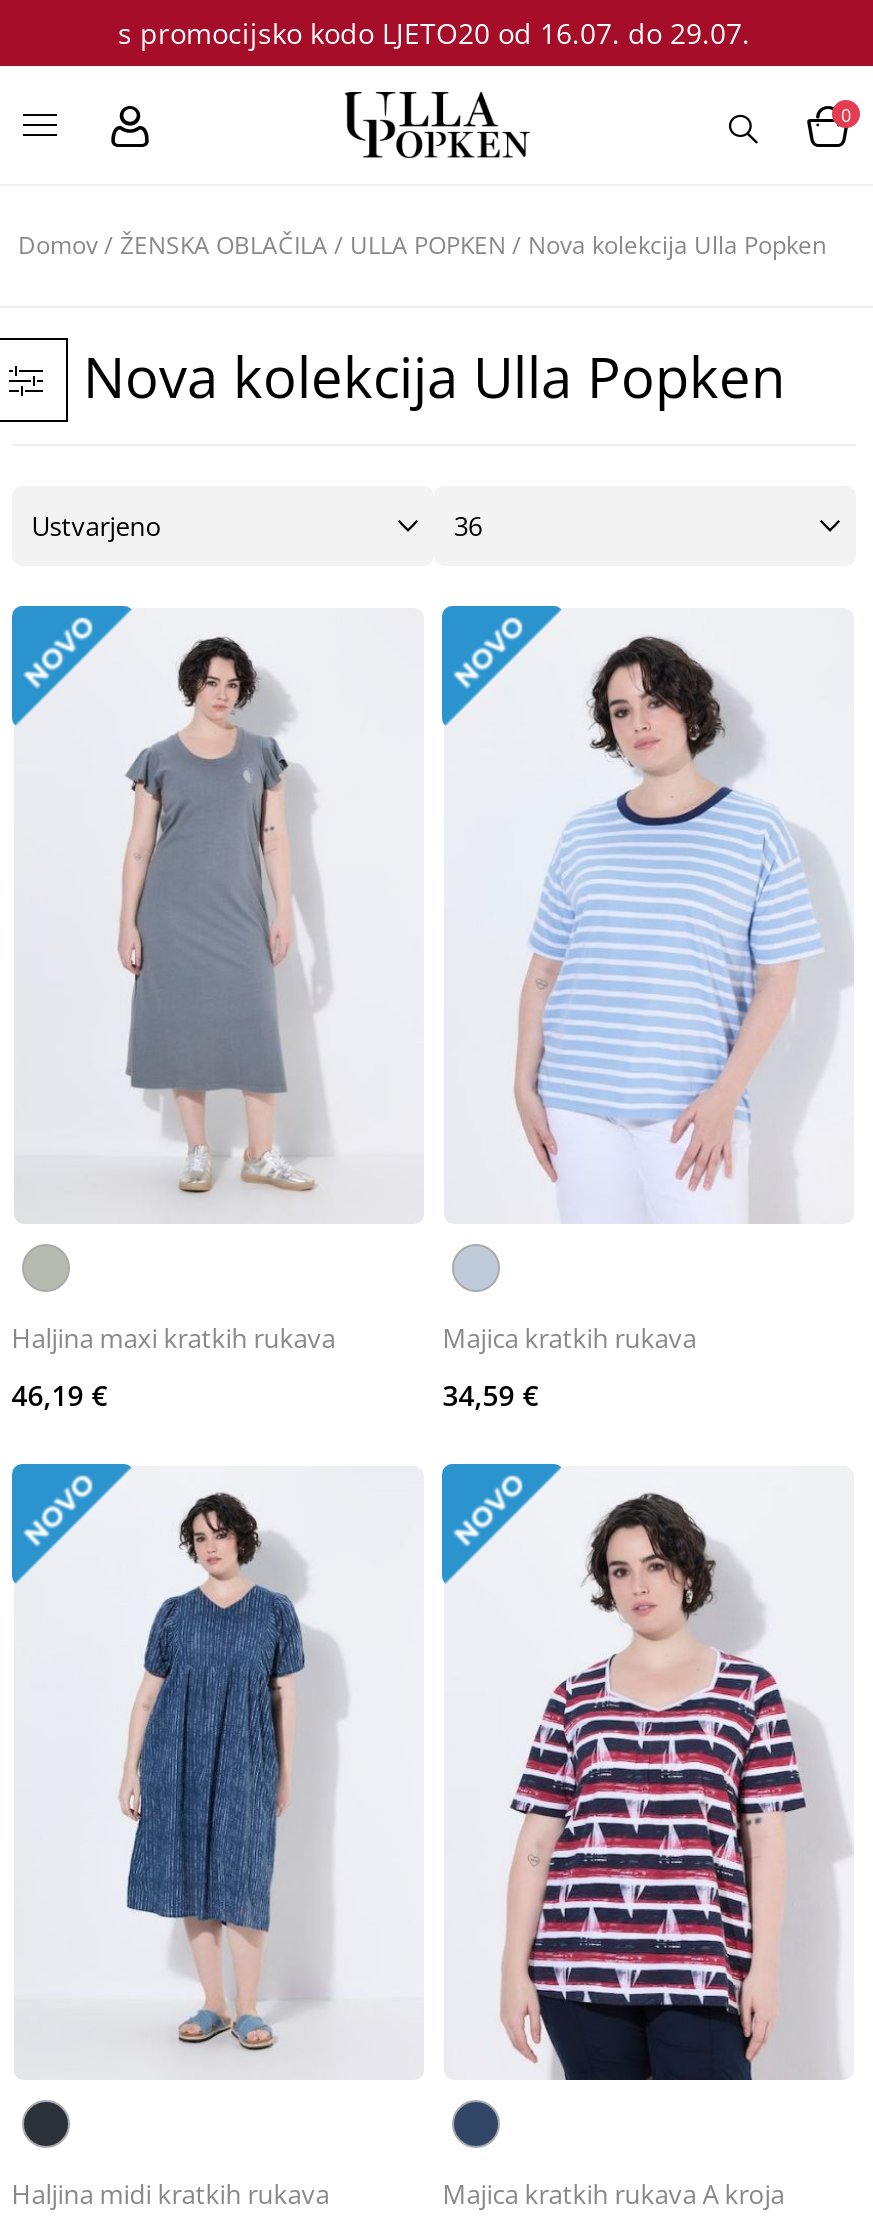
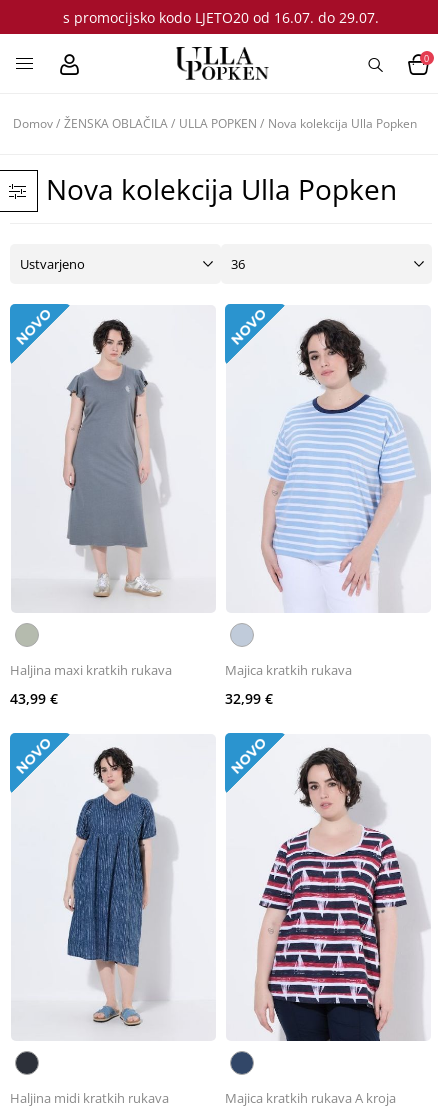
[11,1375,107,1413] 46,19 € -> [10,689,58,708] 43,99 €
[442,1375,538,1413] 34,59 € -> [225,689,273,708] 32,99 €

